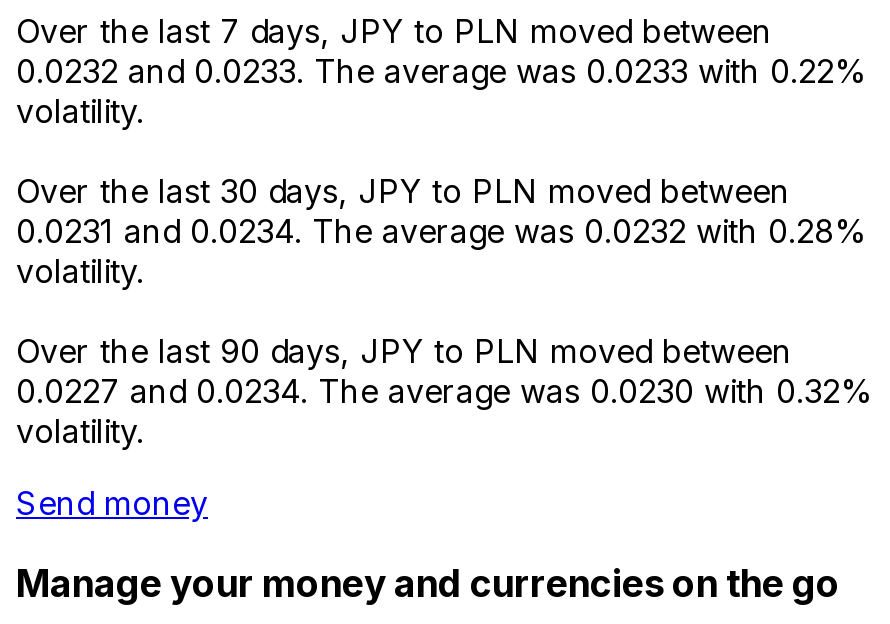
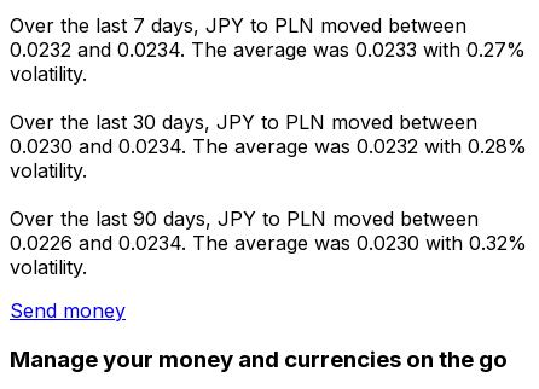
[16,51,866,91] 0.0232 and 0.0233. The average was 0.0233 with 0.22% -> [10,38,526,62] 0.0232 and 0.0234. The average was 0.0233 with 0.27%
[16,211,866,251] 0.0231 and 0.0234. The average was 0.0232 with 0.28% -> [10,134,527,158] 0.0230 and 0.0234. The average was 0.0232 with 0.28%
[16,371,872,411] 0.0227 and 0.0234. The average was 0.0230 with 0.32% -> [10,231,527,255] 0.0226 and 0.0234. The average was 0.0230 with 0.32%

